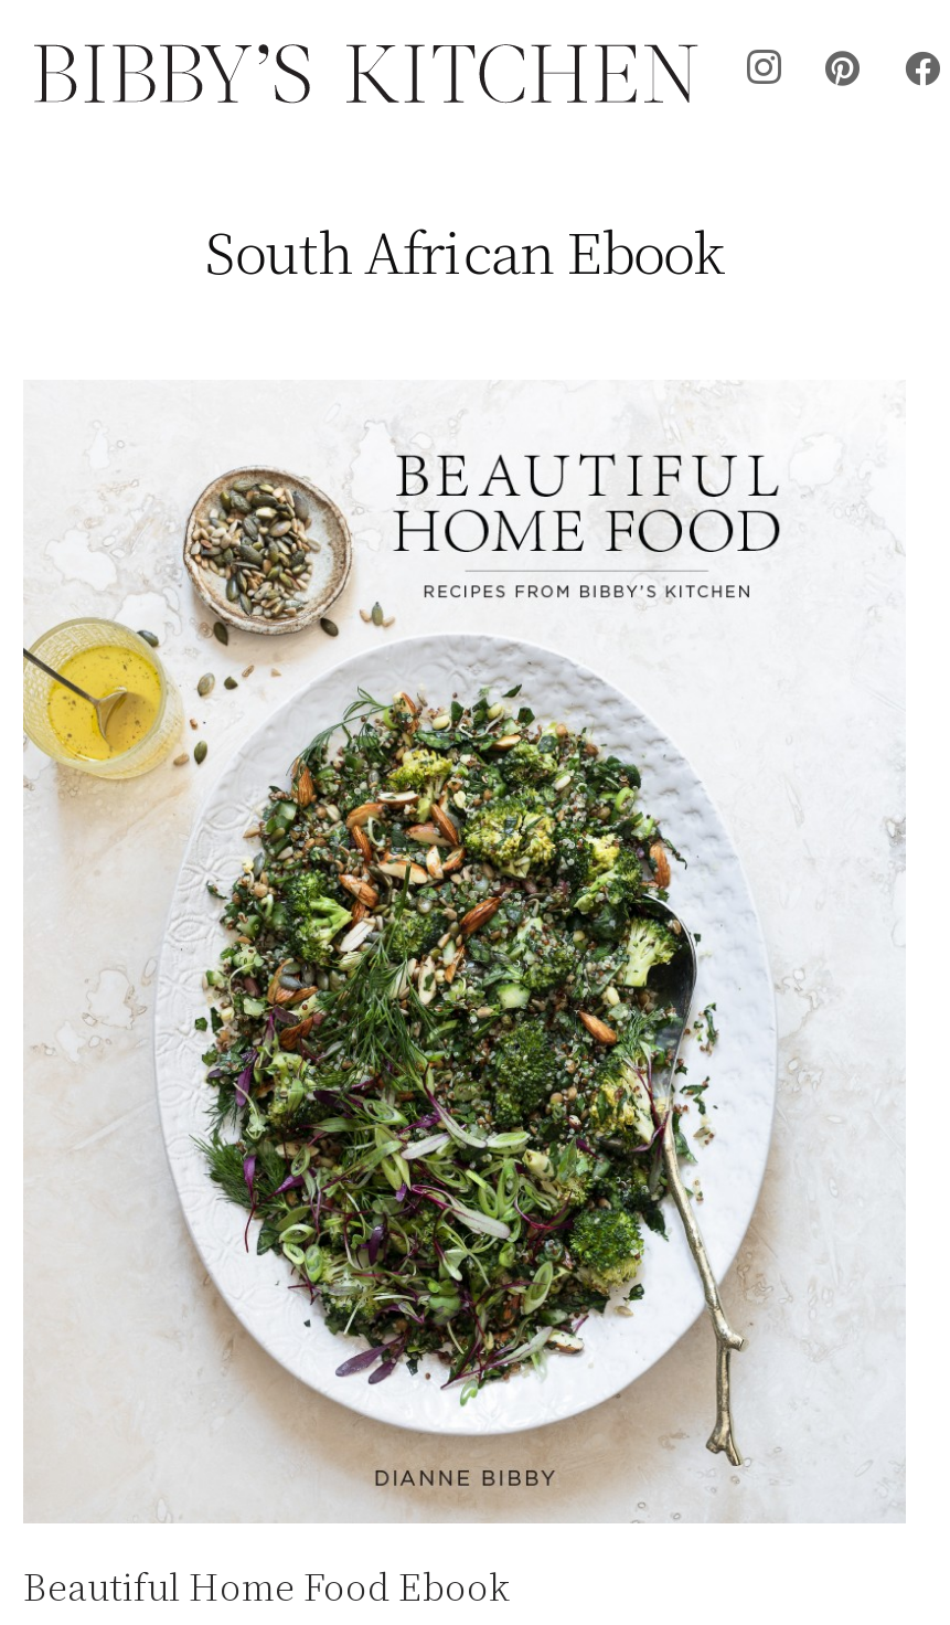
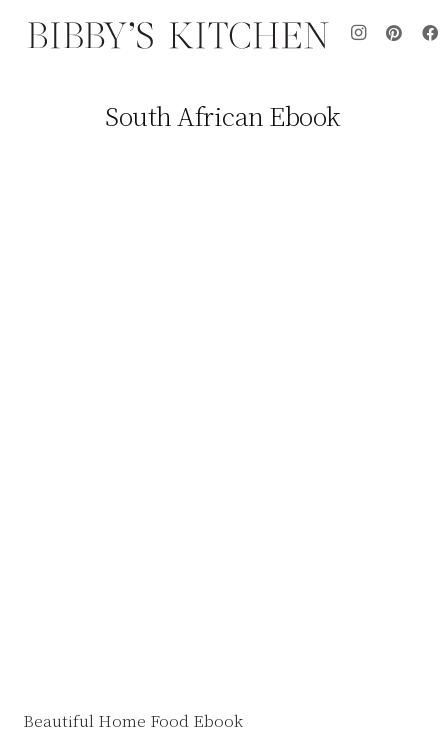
[21,437,906,1523] [image] -> none

